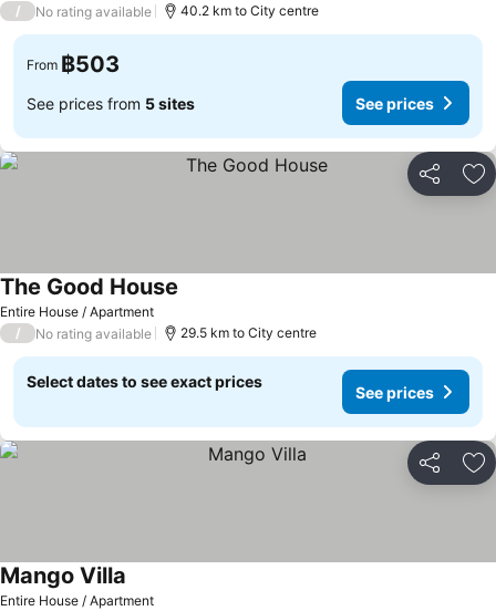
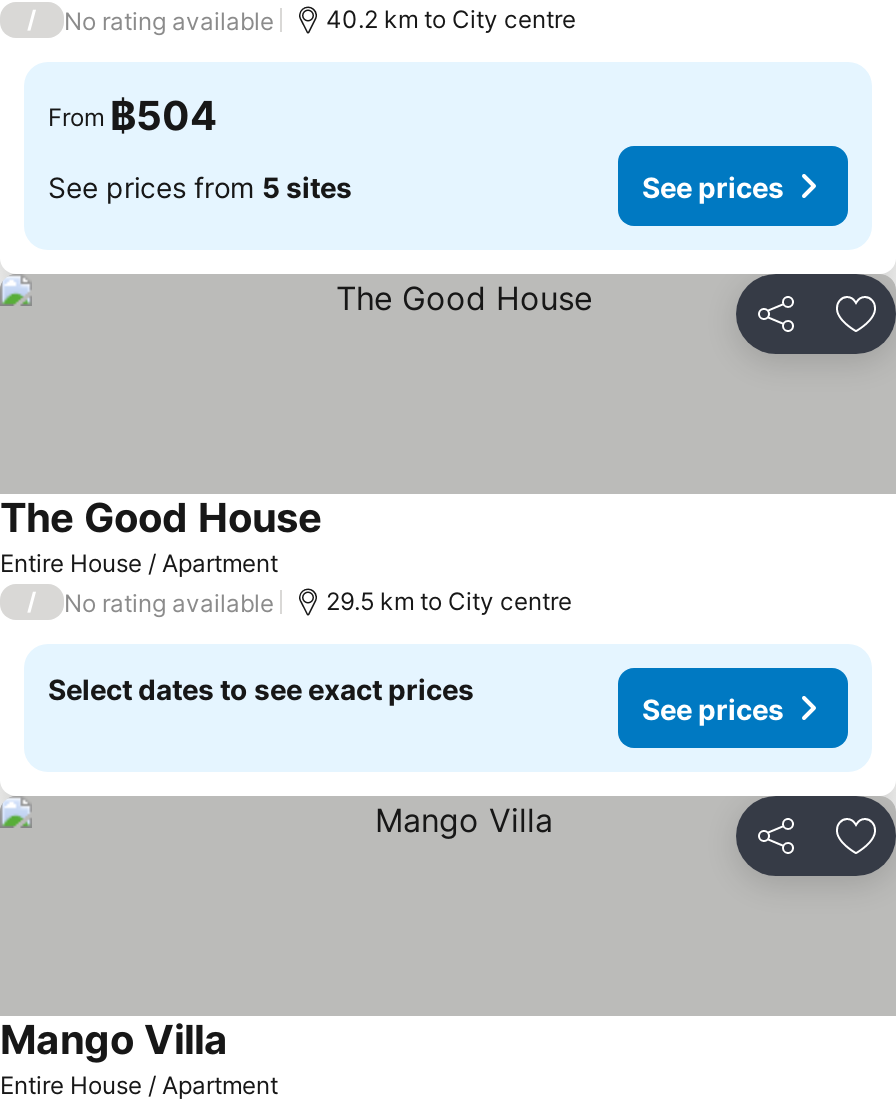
[27,51,120,77] From ฿503 -> [48,92,218,140] From ฿504

